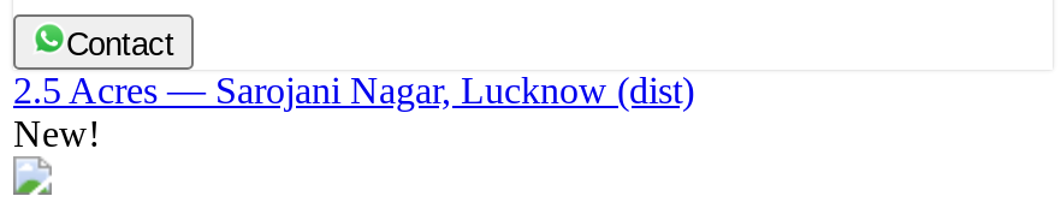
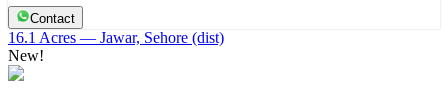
[13,71,694,112] 2.5 Acres— Sarojani Nagar, Lucknow (dist) -> [8,29,224,46] 16.1 Acres— Jawar, Sehore (dist)

